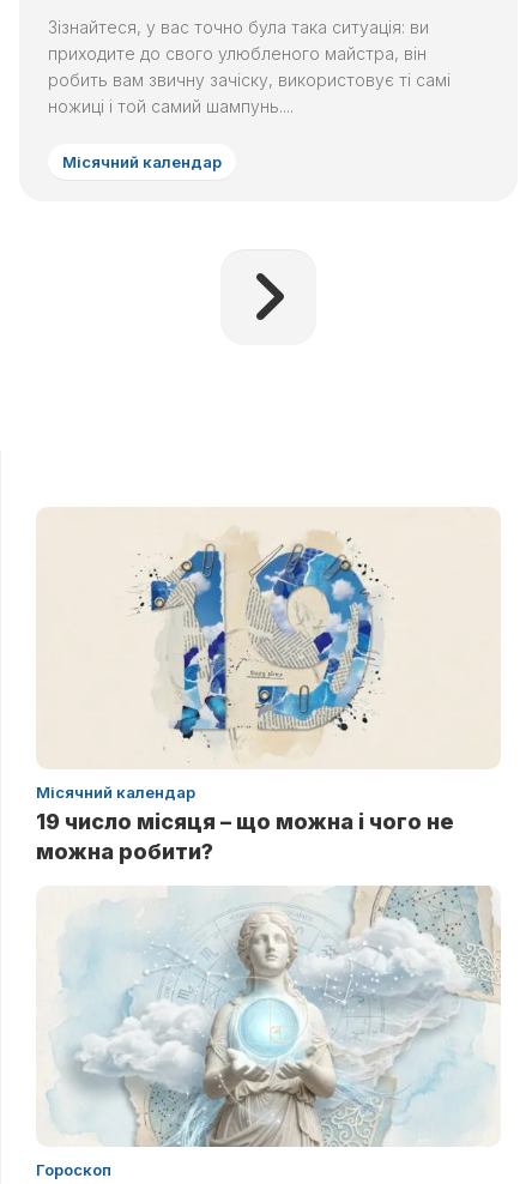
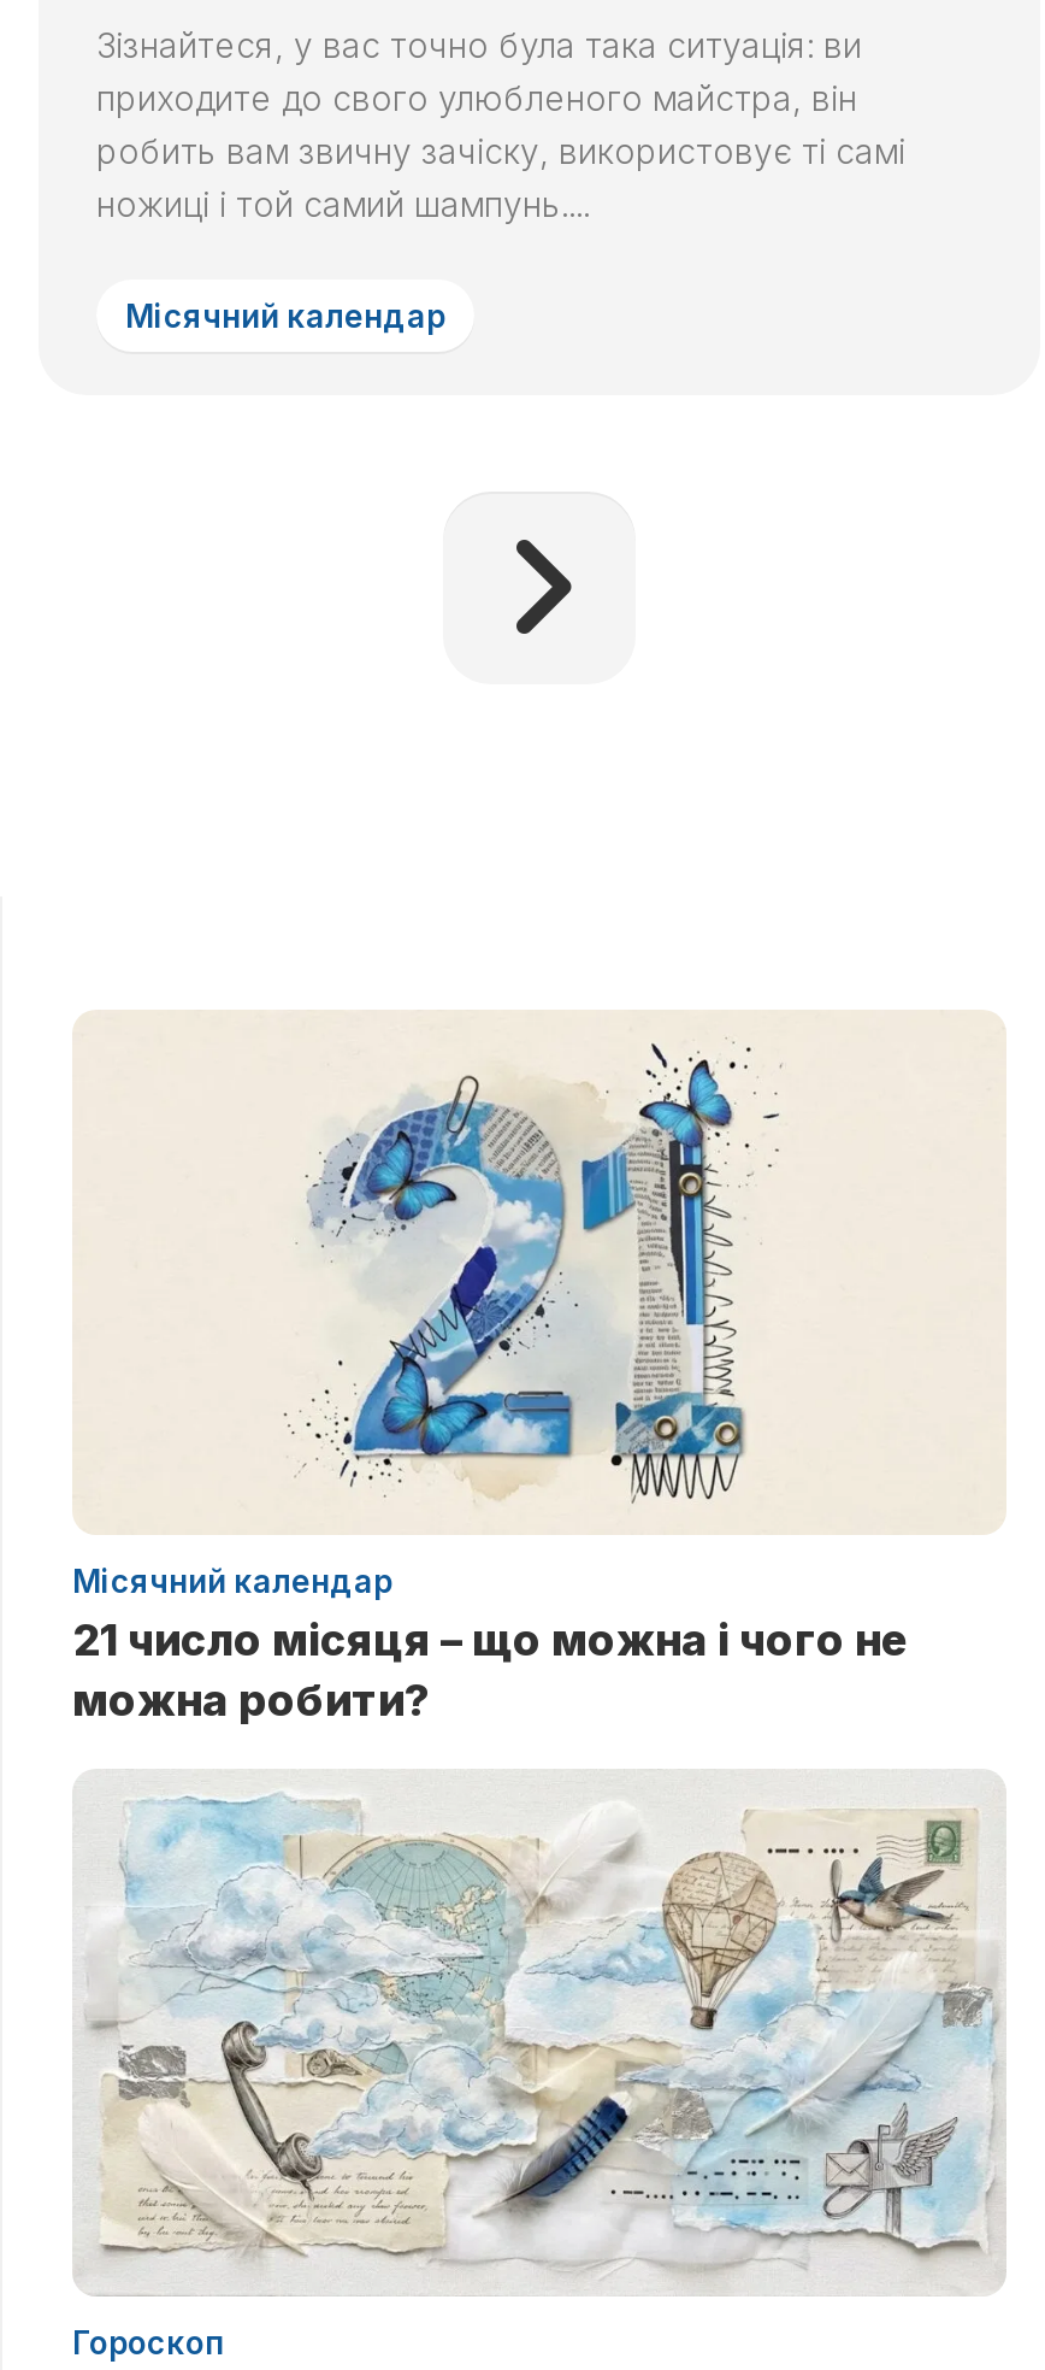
[134,525,394,756] [image] -> [282,1041,780,1506] [image]
[36,808,454,834] 19 число місяця – що можна і чого не -> [72,1616,910,1666] 21 число місяця – що можна і чого не
[42,886,501,1147] [image] -> [77,1774,1004,2292] [image]

